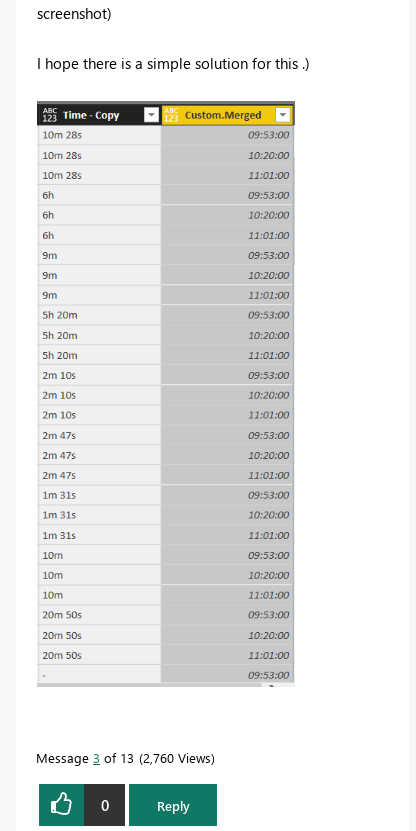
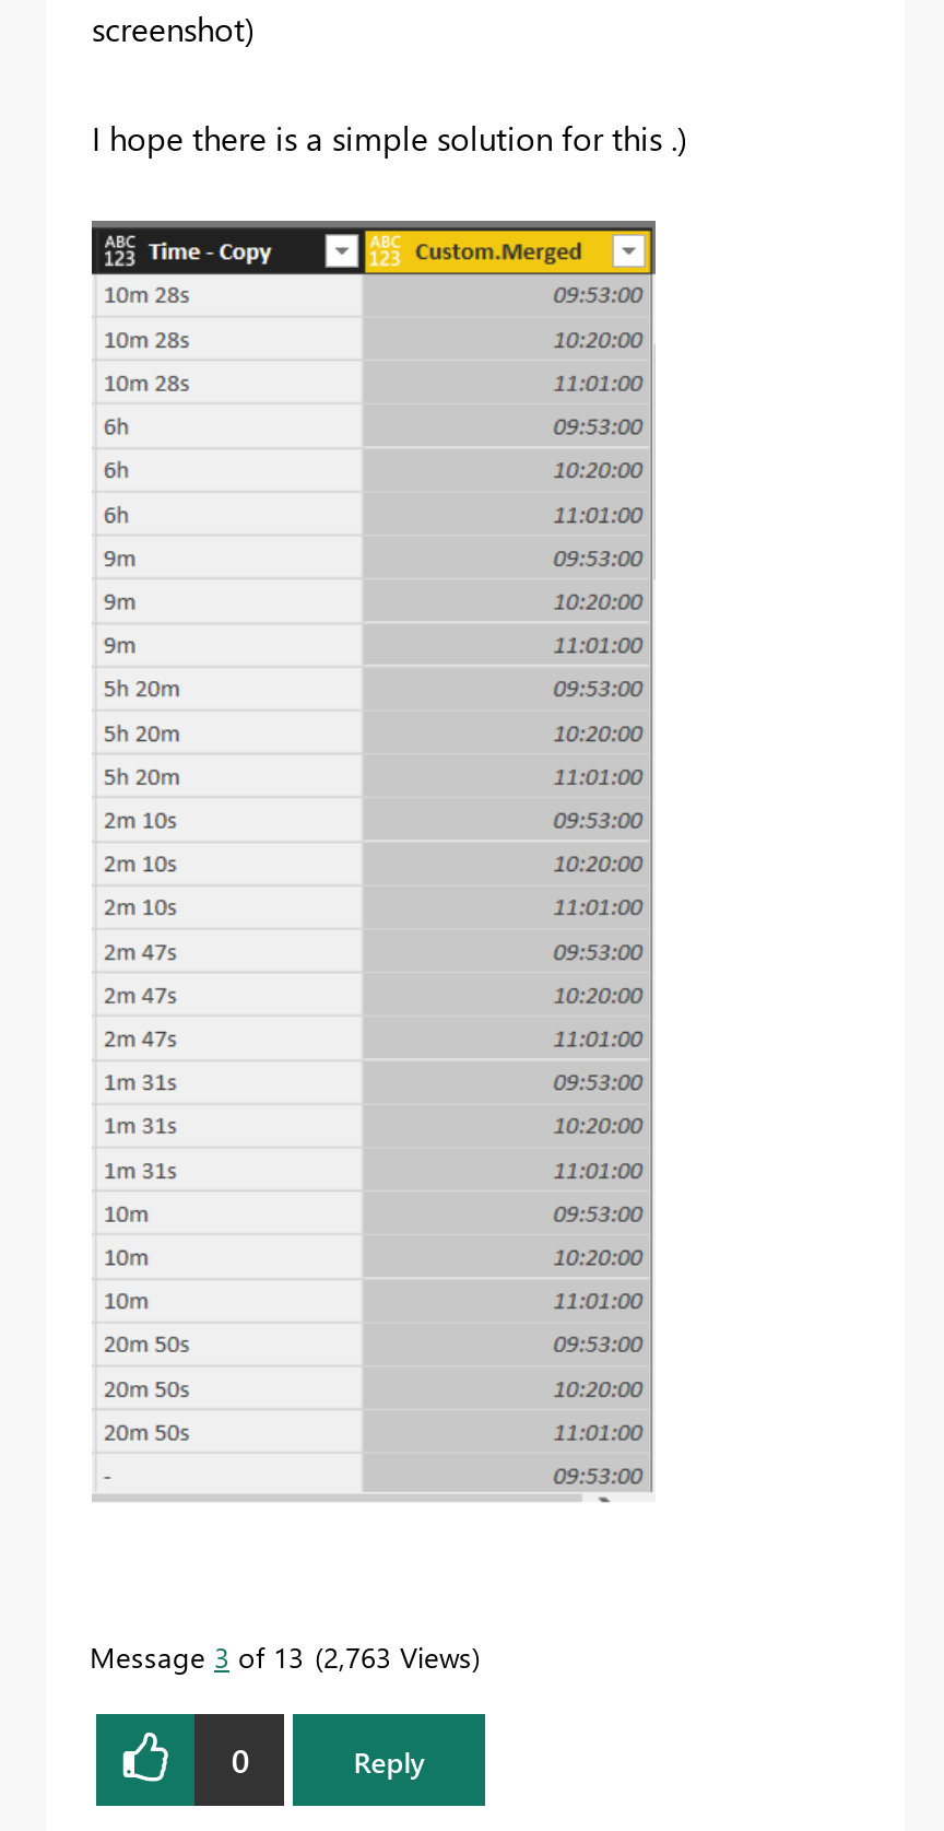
[36,749,211,766] Message 3 of 13 2,760 Views -> [90,1638,472,1675] Message 3 of 13 2,763 Views

